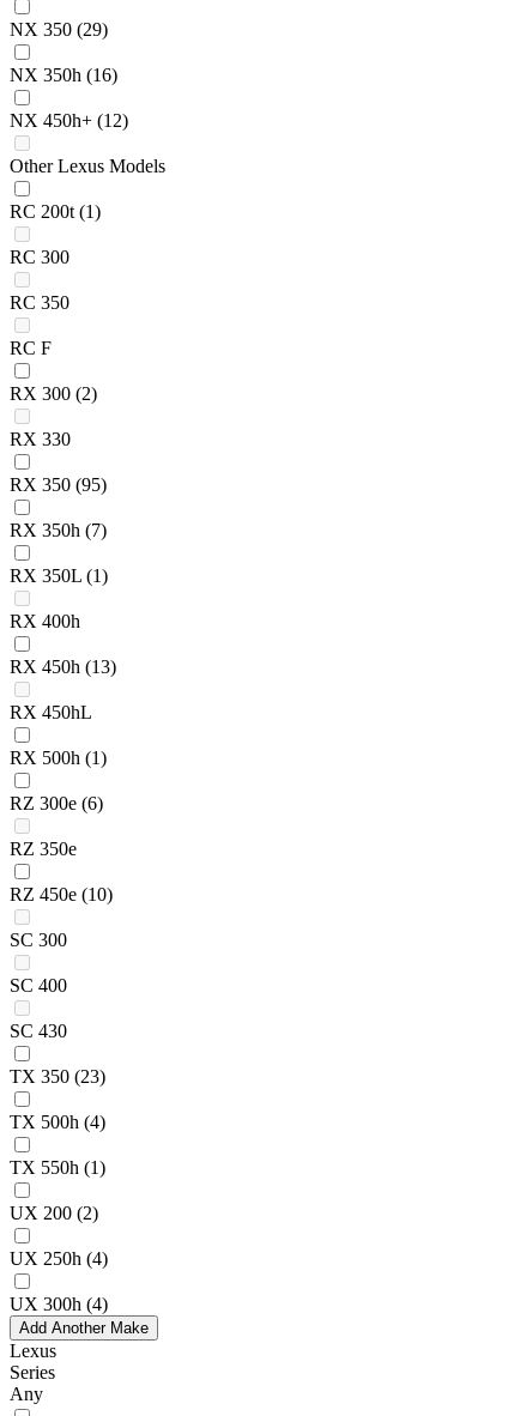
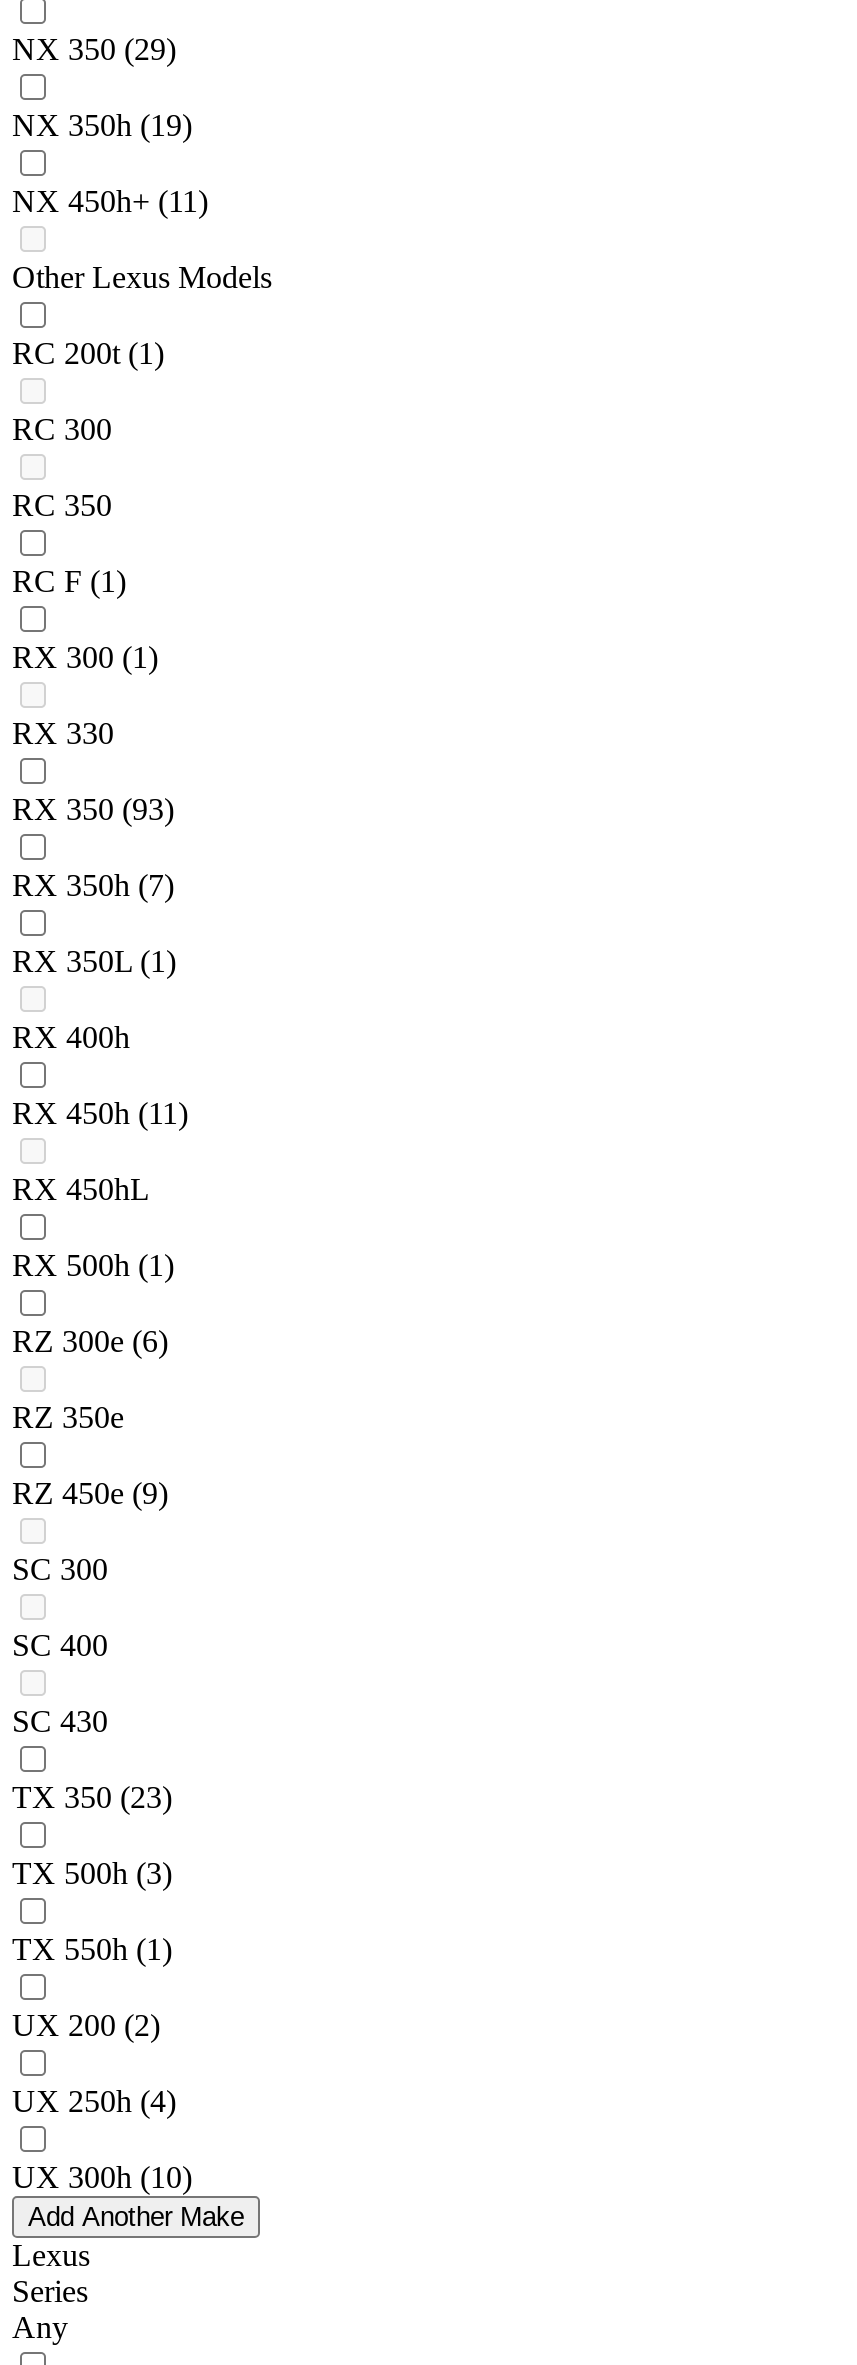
[10,65,117,86] NX 350h (16) -> [12,109,192,143] NX 350h (19)
[10,111,128,131] NX 450h+ (12) -> [12,185,208,219] NX 450h+ (11)
[10,338,52,359] RC F -> [12,565,126,599] RC F (1)
[10,384,97,404] RX 300 (2) -> [12,641,158,675] RX 300 (1)
[10,475,107,495] RX 350 (95) -> [12,793,174,827] RX 350 (93)
[10,657,116,677] RX 450h (13) -> [12,1097,188,1131] RX 450h (11)
[10,885,113,905] RZ 450e (10) -> [12,1477,168,1511] RZ 450e (9)
[10,1112,105,1133] TX 500h (4) -> [12,1857,172,1891] TX 500h (3)
[10,1294,108,1315] UX 300h (4) -> [12,2161,192,2195] UX 300h (10)

